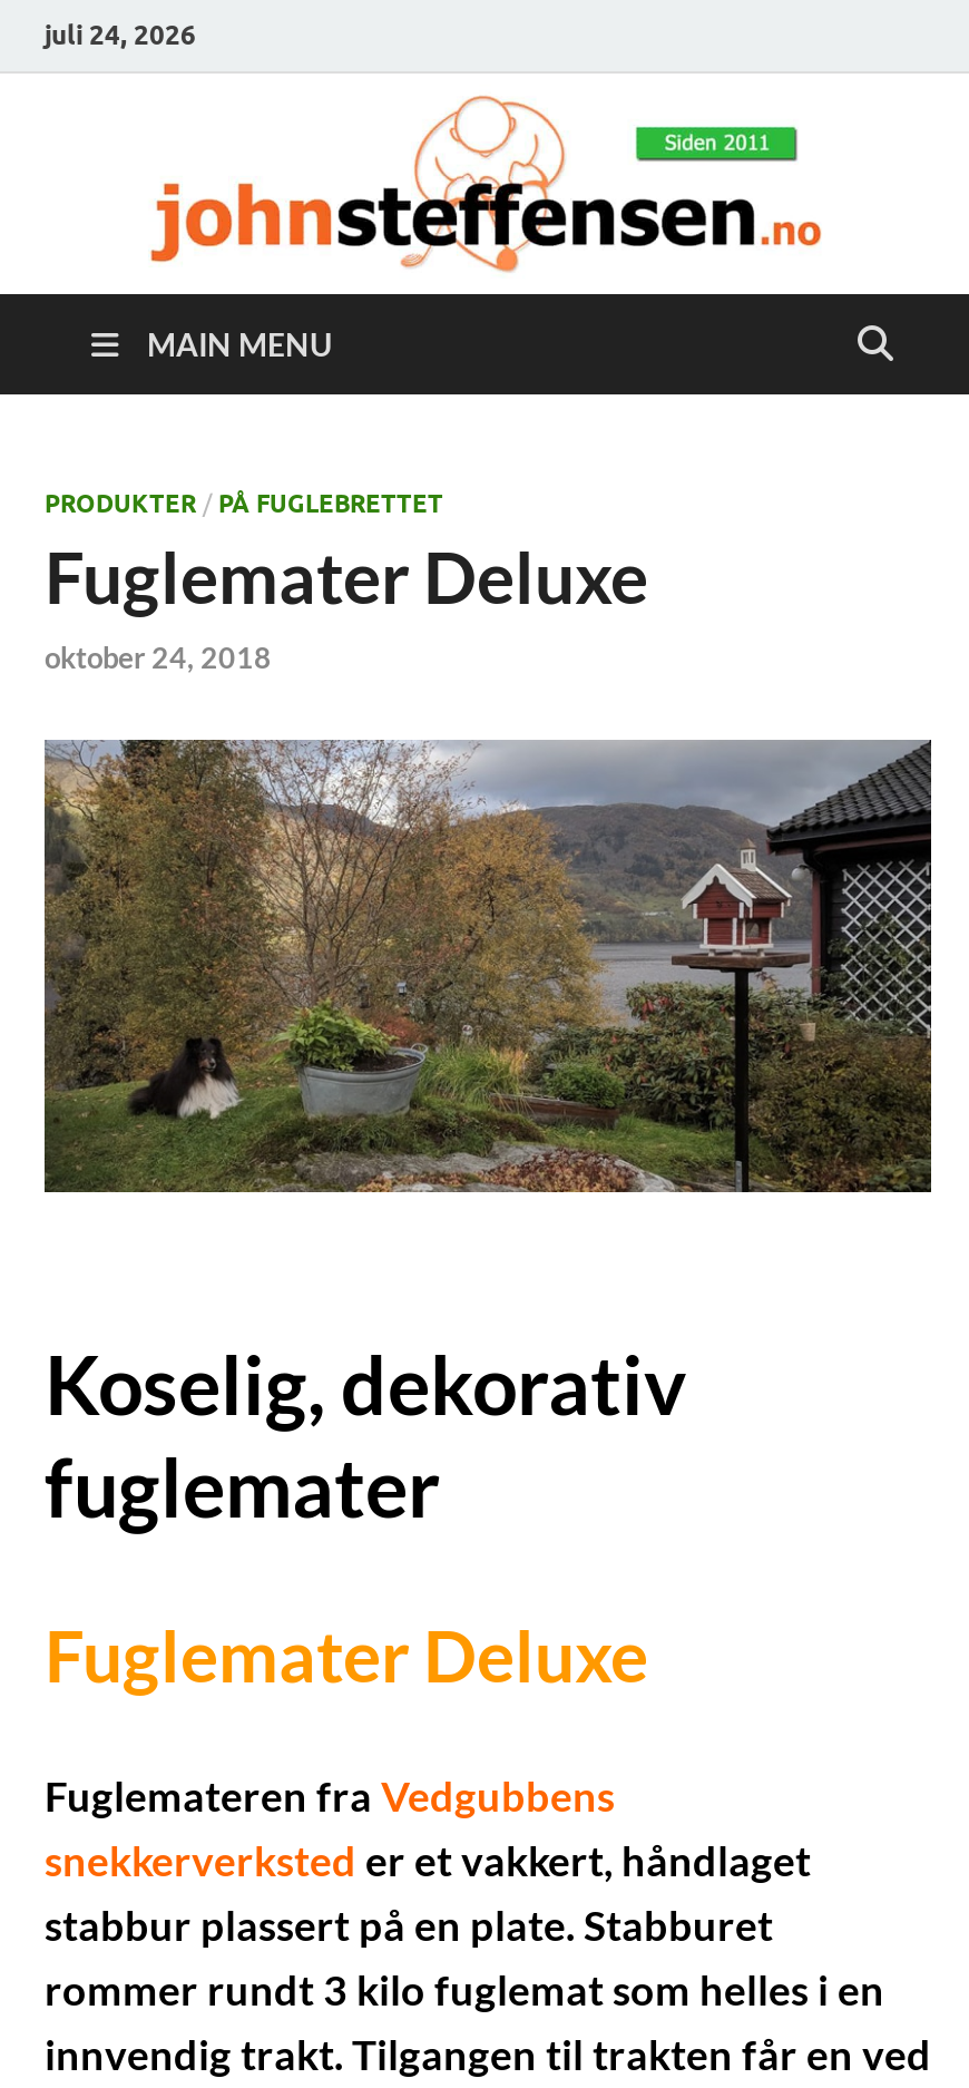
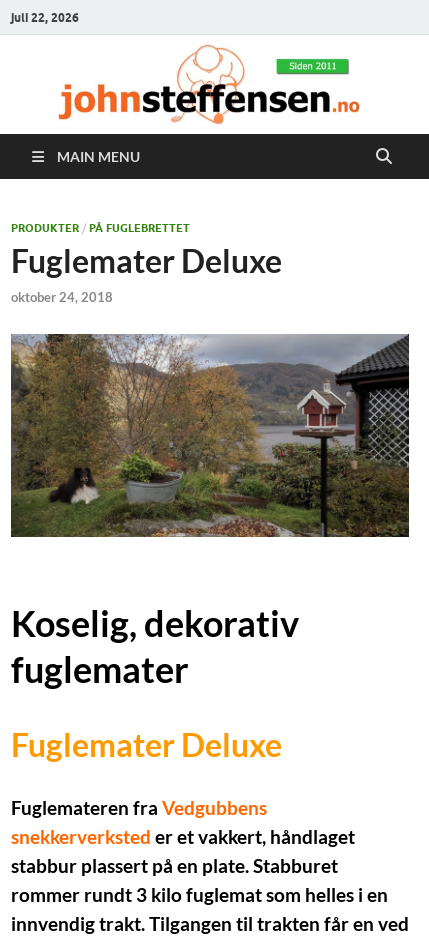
[45,17,196,50] juli 24, 2026 -> [11,9,79,24] juli 22, 2026

